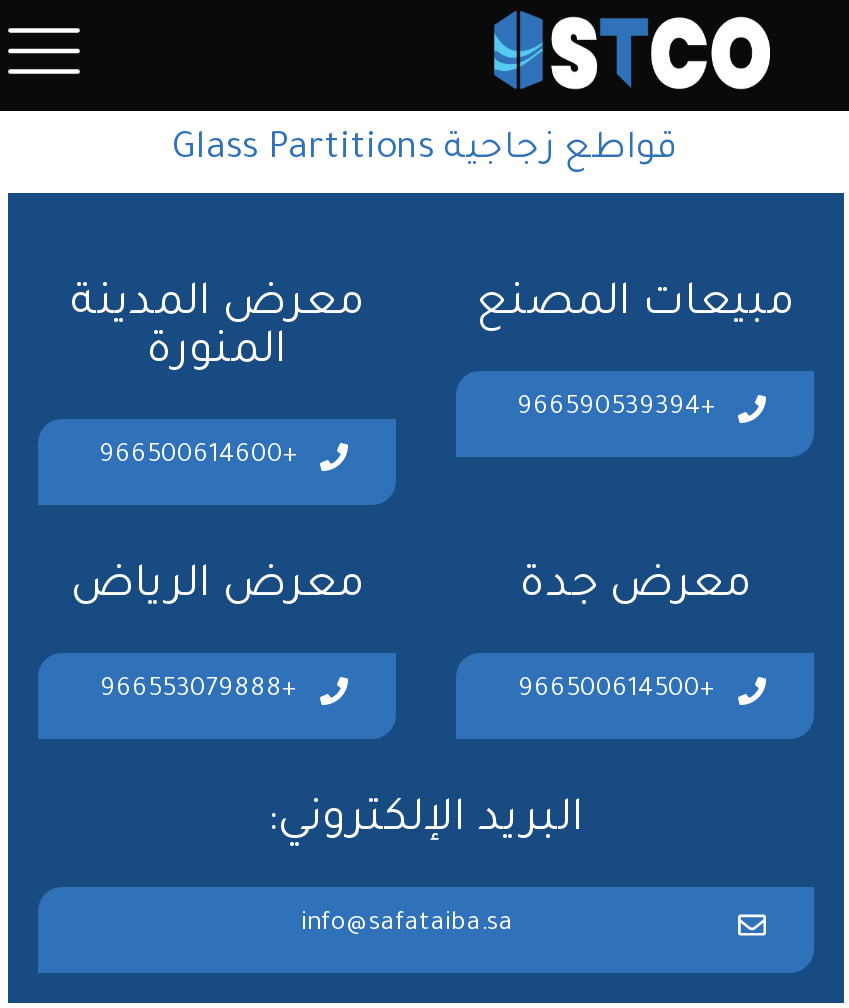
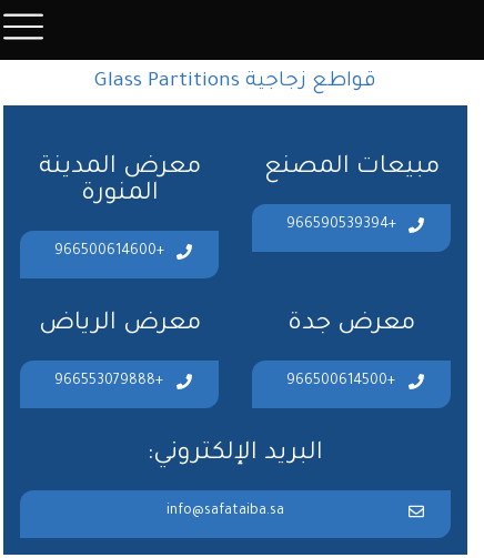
[492,9,772,91] [image] -> none

